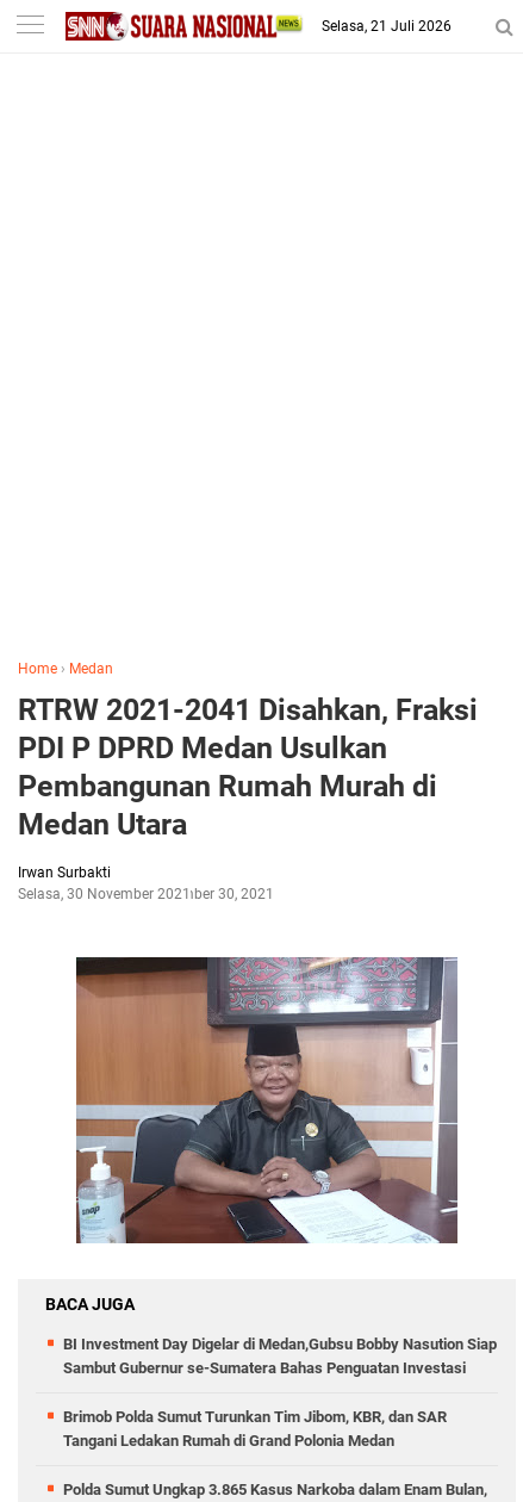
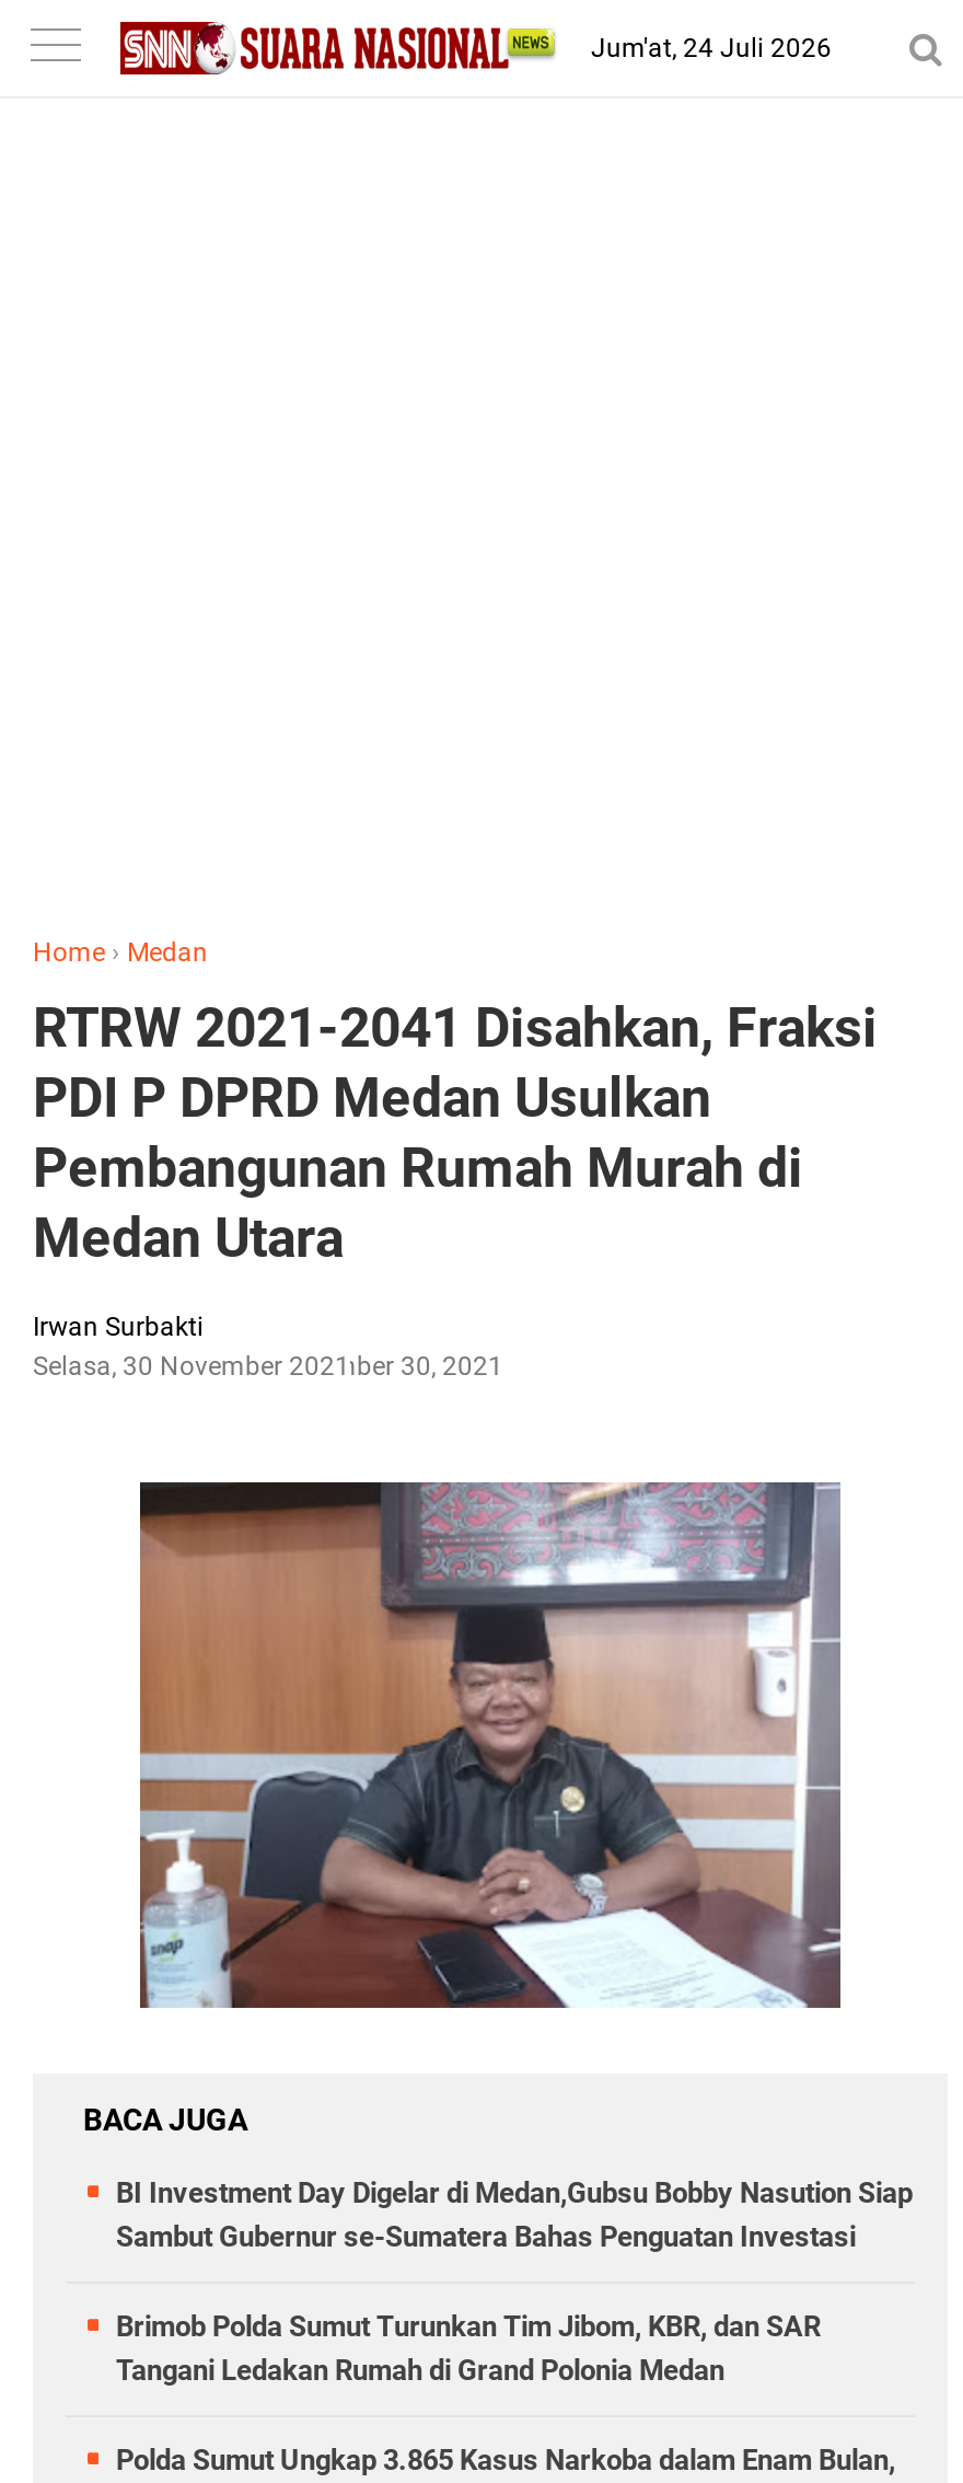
[322,18,452,35] Selasa, 21 Juli 2026 -> [591,33,832,63] Jum'at, 24 Juli 2026

